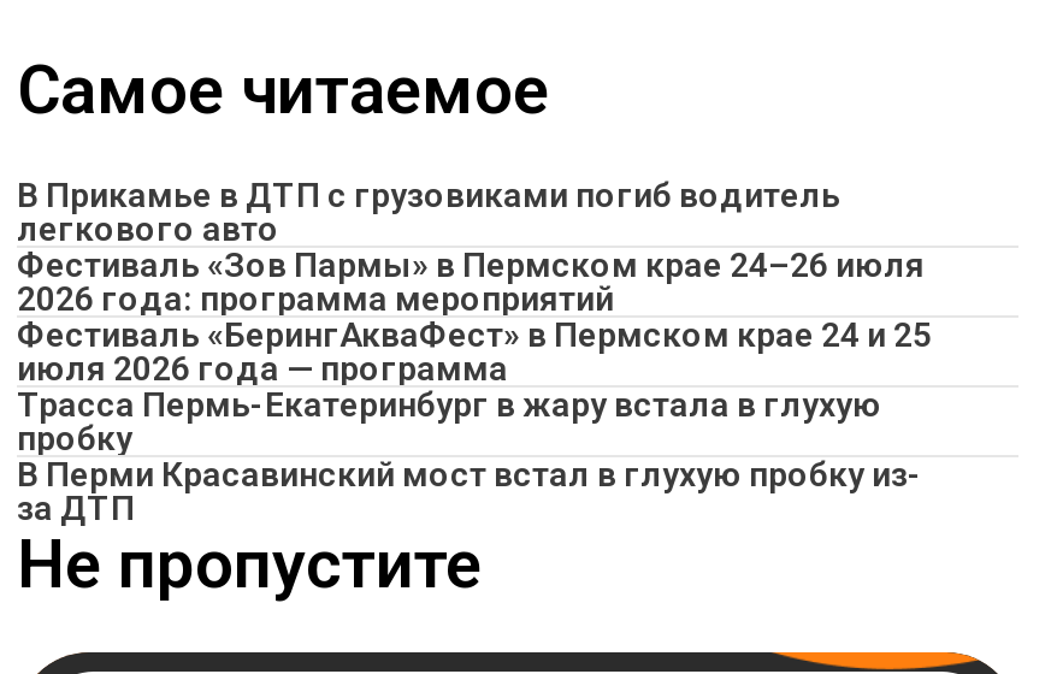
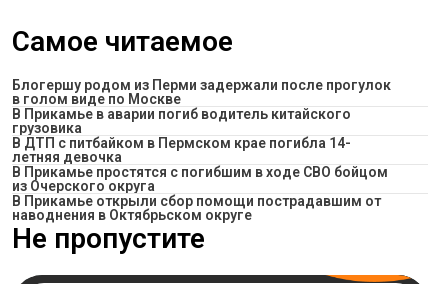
[17,177,932,528] В Прикамье в ДТП с грузовиками погиб водитель | легкового авто | Фестиваль «Зов Пармы» в Пермском крае 24–26 июля | 2026 года: программа мероприятий | Фестиваль «БерингАкваФест» в Пермском крае 24 и 25 | июля 2026 года — программа | Трасса Пермь-Екатеринбург в жару встала в глухую | пробку | В Перми Красавинский мост встал в глухую пробку из- | за ДТП -> [12,77,391,223] Блогершу родом из Перми задержали после прогулок | в голом виде по Москве | В Прикамье в аварии погиб водитель китайского | грузовика | В ДТП с питбайком в Пермском крае погибла 14- | летняя девочка | В Прикамье простятся с погибшим в ходе СВО бойцом | из Очерского округа | В Прикамье открыли сбор помощи пострадавшим от | наводнения в Октябрьском округе

